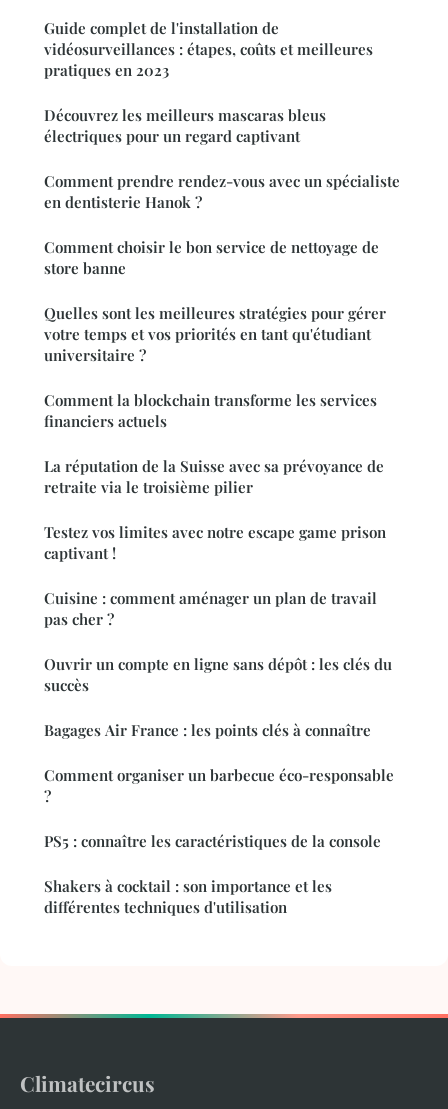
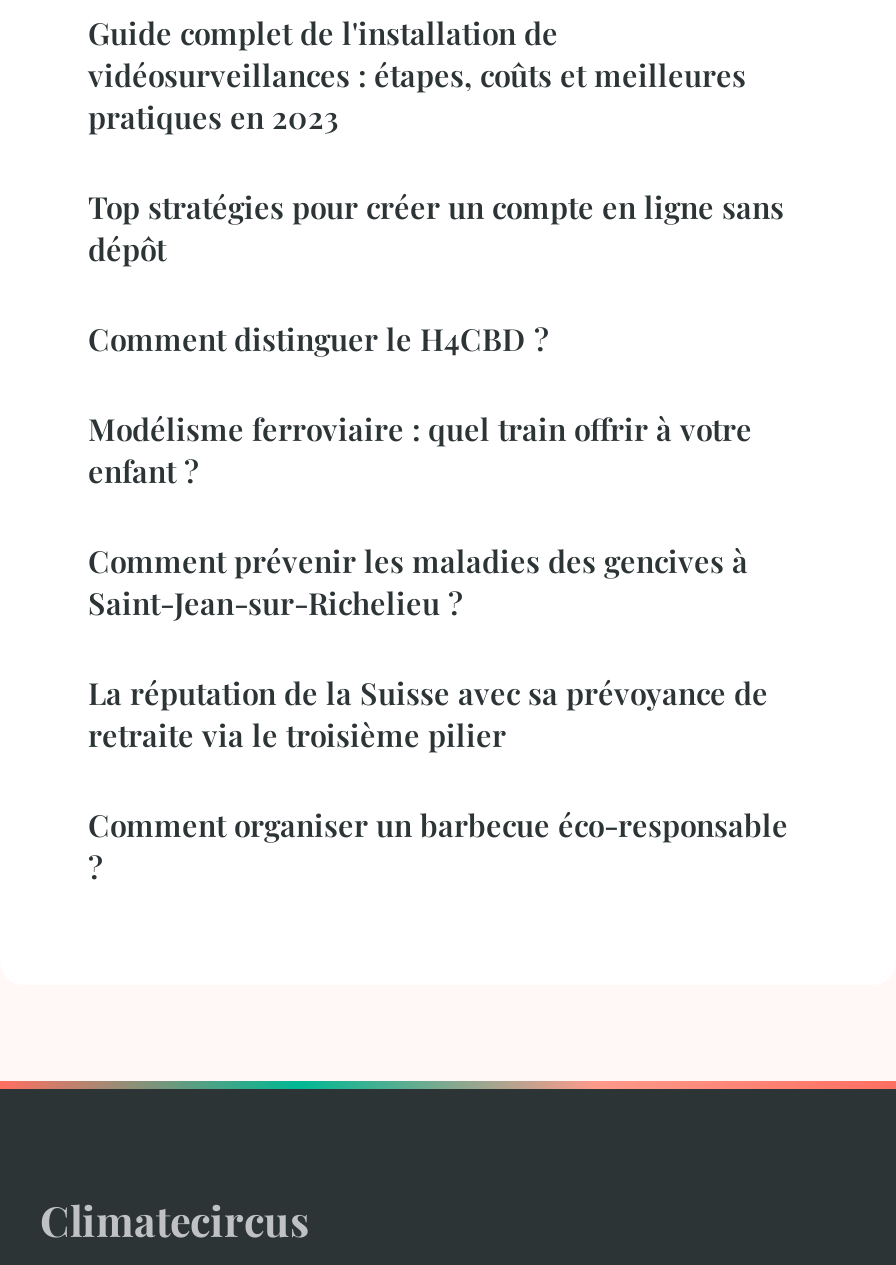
[44,105,400,431] Découvrez les meilleurs mascaras bleus | électriques pour un regard captivant | Comment prendre rendez-vous avec un spécialiste | en dentisterie Hanok ? | Comment choisir le bon service de nettoyage de | store banne | Quelles sont les meilleures stratégies pour gérer | votre temps et vos priorités en tant qu'étudiant | universitaire ? | Comment la blockchain transforme les services | financiers actuels -> [88,187,784,623] Top stratégies pour créer un compte en ligne sans | dépôt | Comment distinguer le H4CBD ? | Modélisme ferroviaire : quel train offrir à votre | enfant ? | Comment prévenir les maladies des gencives à | Saint-Jean-sur-Richelieu ?
[44,522,392,740] Testez vos limites avec notre escape game prison | captivant ! | Cuisine : comment aménager un plan de travail | pas cher ? | Ouvrir un compte en ligne sans dépôt : les clés du | succès | Bagages Air France : les points clés à connaître -> none
[44,831,381,917] PS5 : connaître les caractéristiques de la console | Shakers à cocktail : son importance et les | différentes techniques d'utilisation -> none

